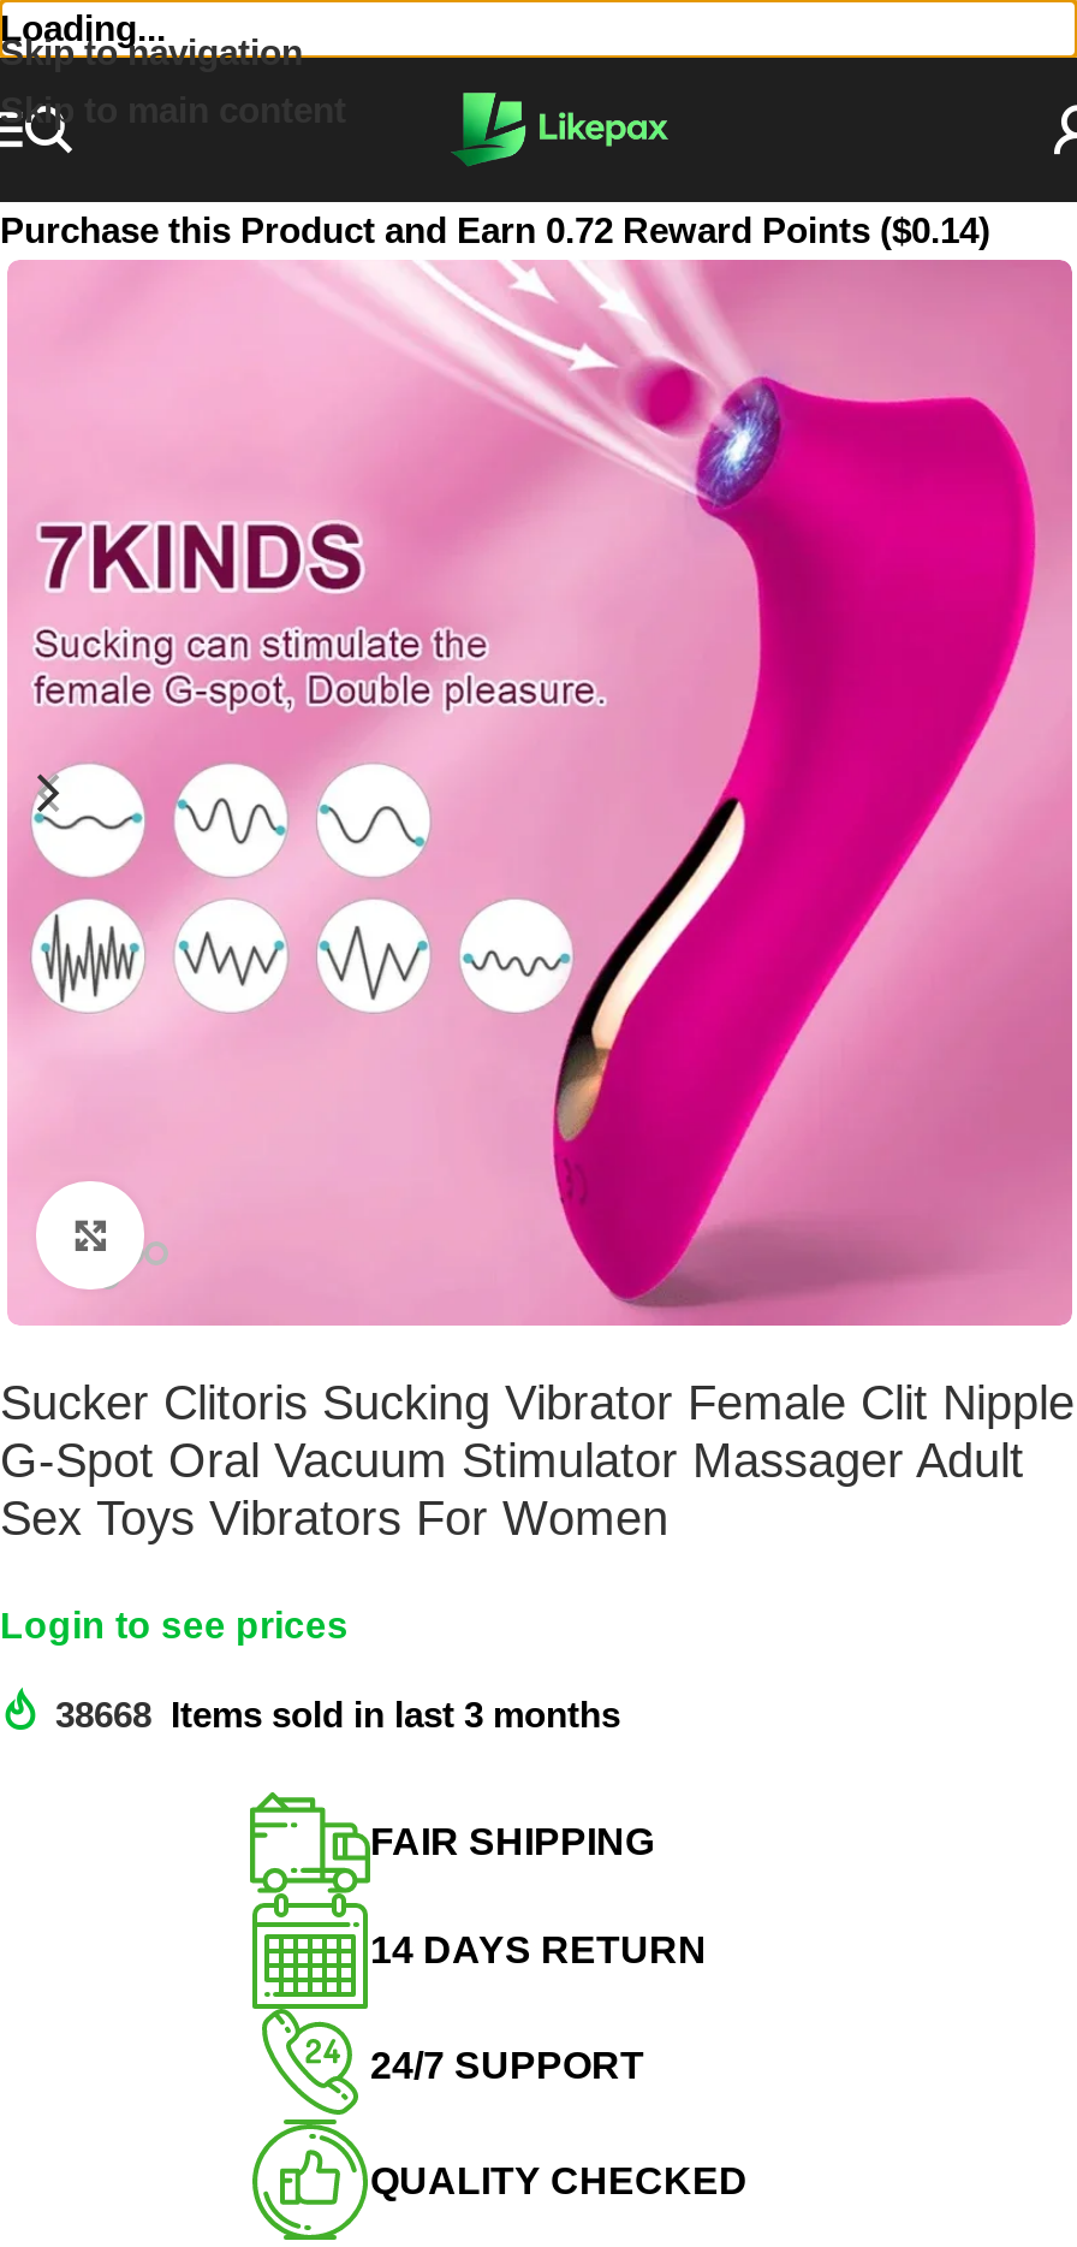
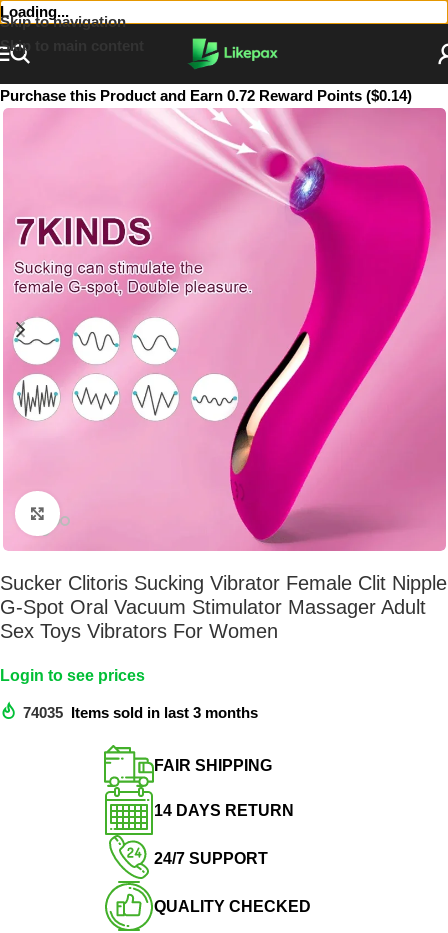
[55,1694,620,1735] 38668 Items sold in last 3 months -> [23,704,258,721] 74035 Items sold in last 3 months

